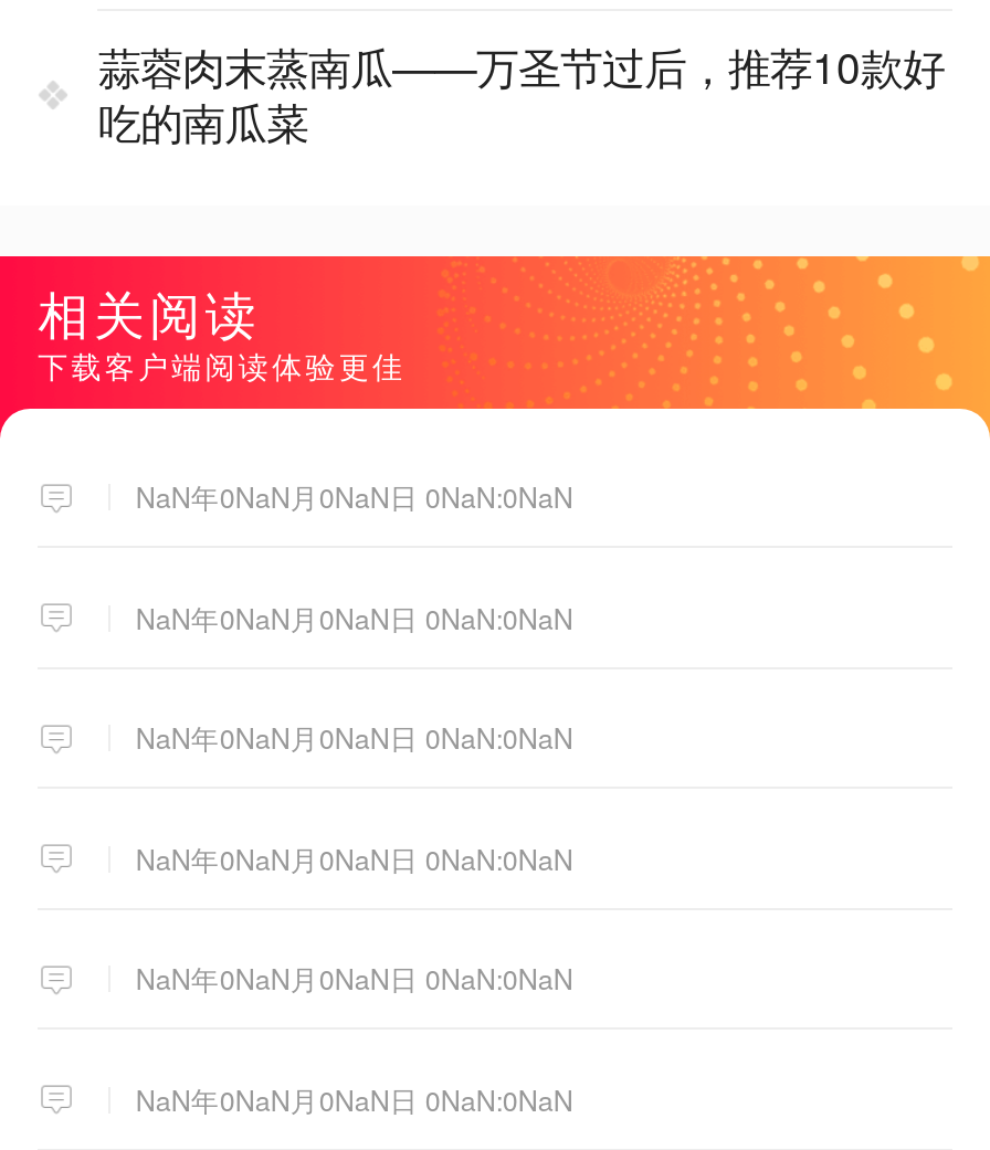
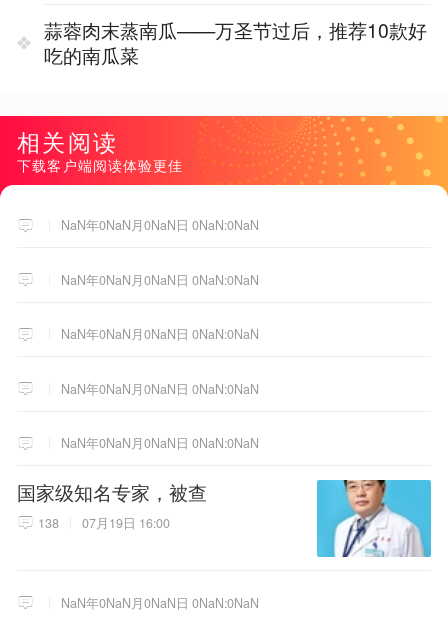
none -> [17,478,207,532] 国家级知名专家，被查 | 138 | 07月19日 16:00
none -> [316,479,432,558] [image]

